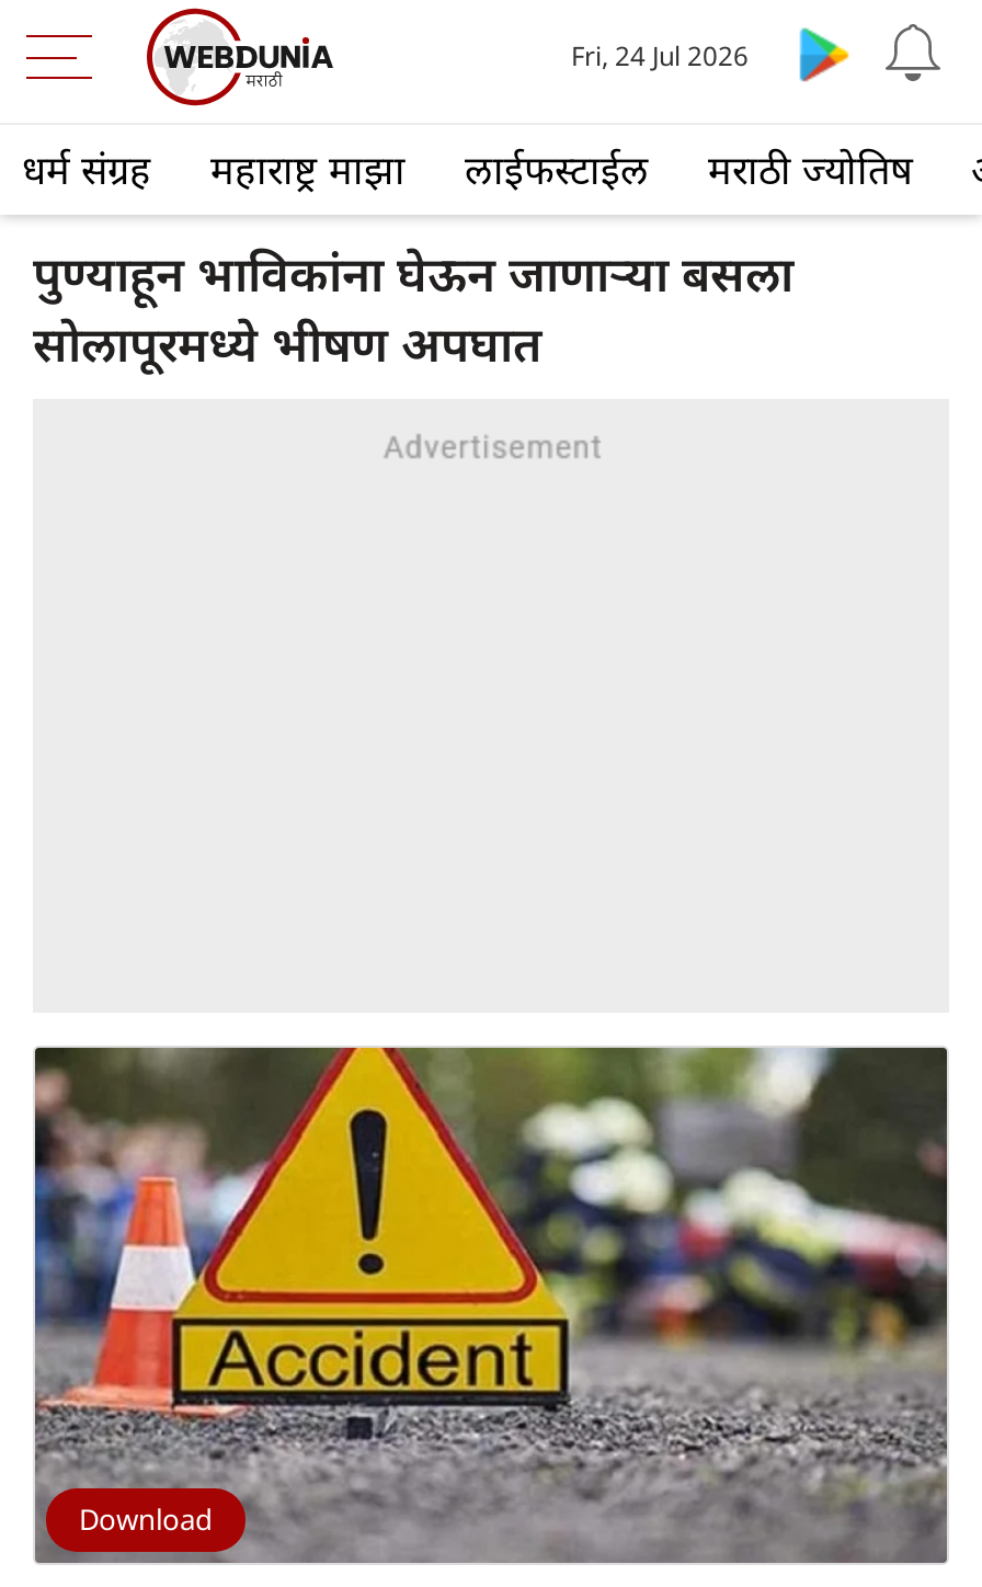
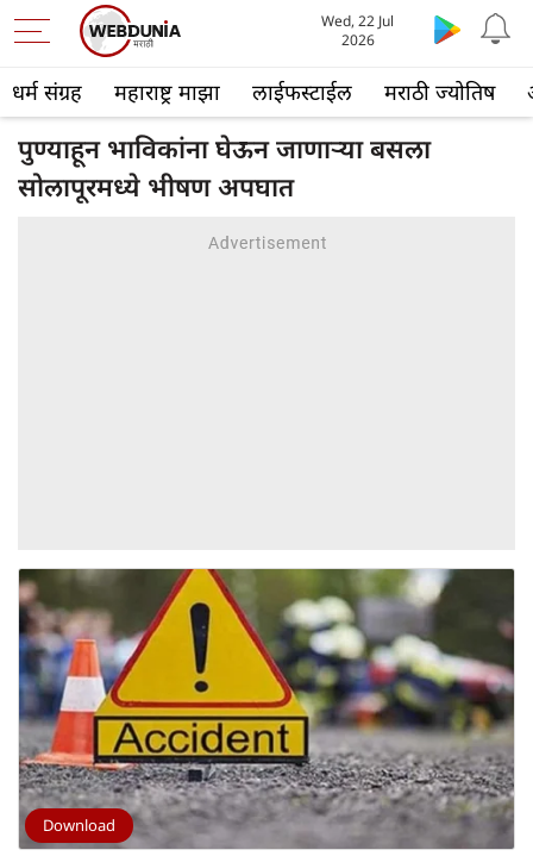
[571,37,749,75] Fri, 24 Jul 2026 -> [322,11,394,50] Wed, 22 Jul | 2026

